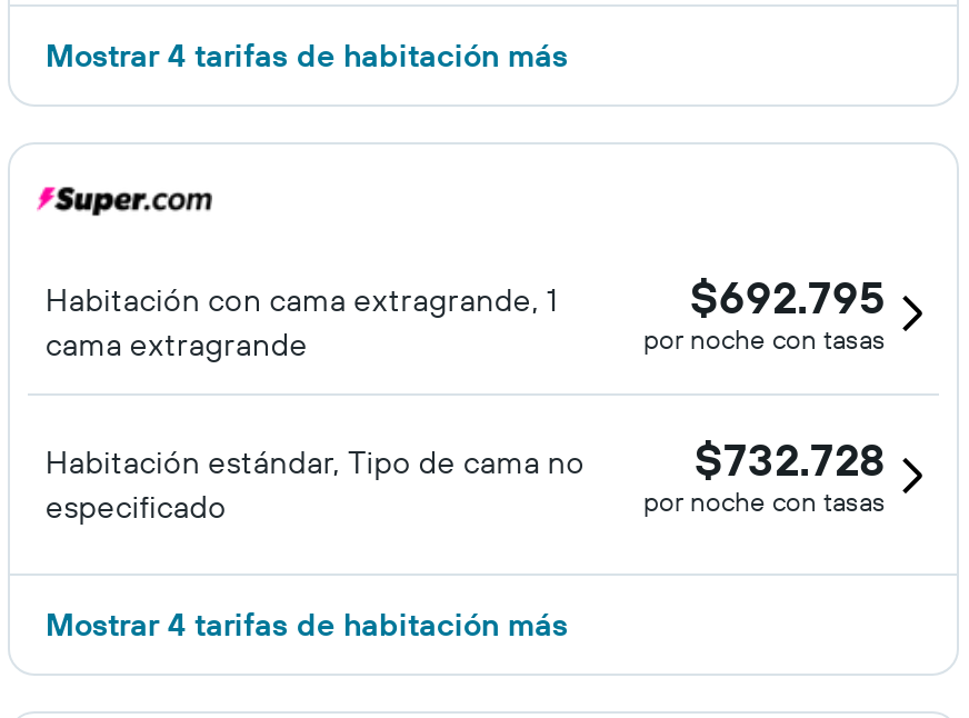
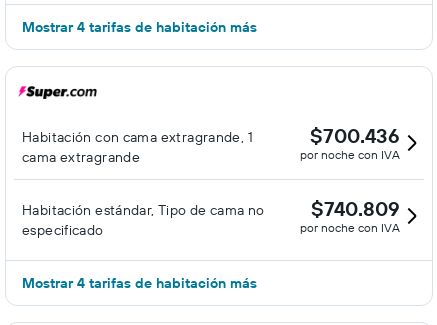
[690,269,886,325] $692.795 -> [310,123,400,148] $700.436
[643,322,886,356] por noche con tasas -> [300,147,400,162] por noche con IVA
[695,431,886,487] $732.728 -> [311,196,400,221] $740.809
[643,485,886,518] por noche con tasas -> [300,220,400,235] por noche con IVA

